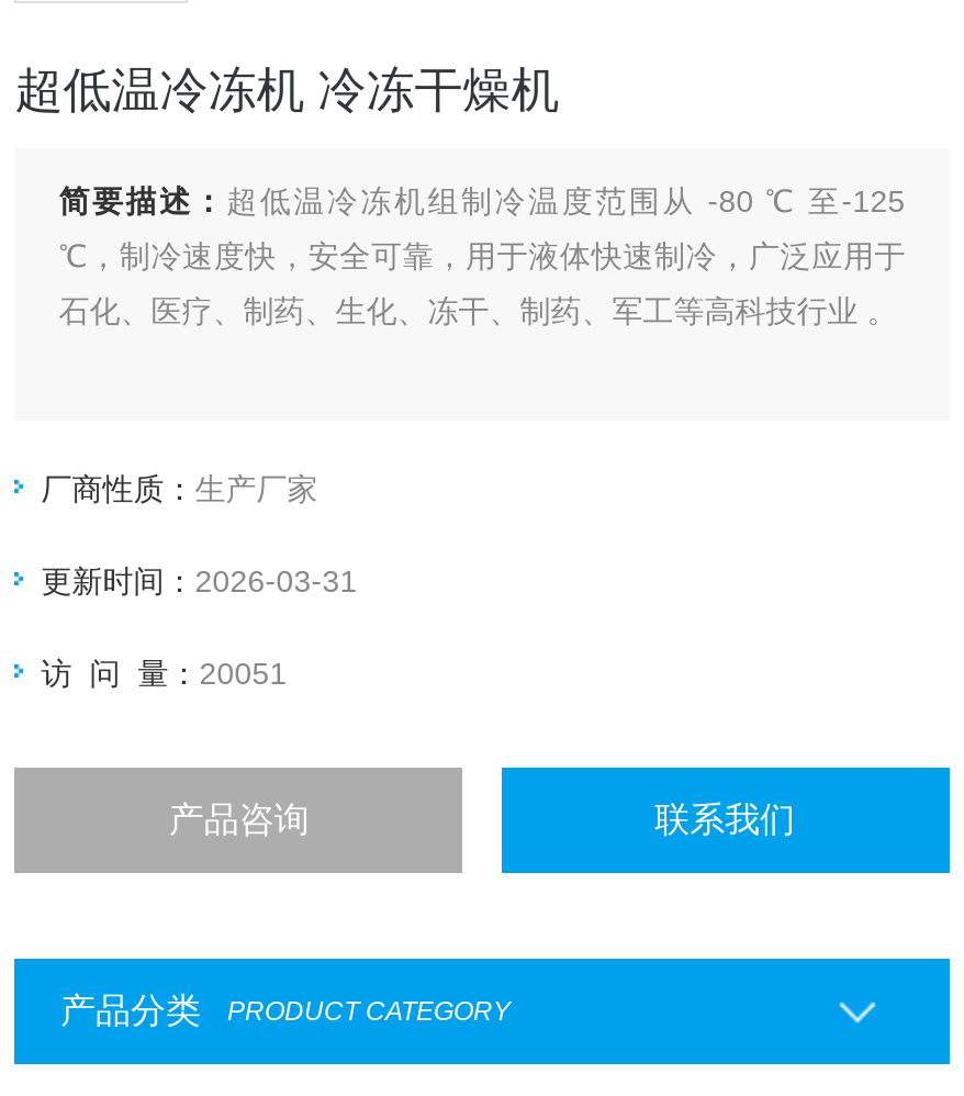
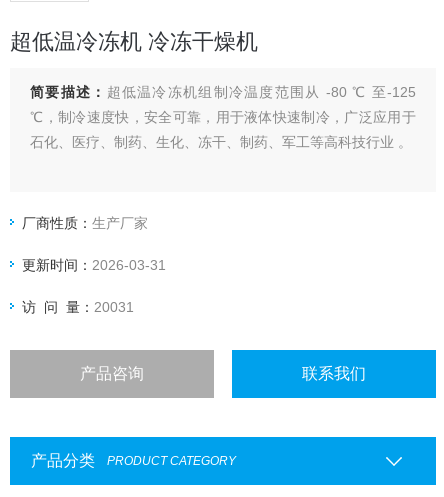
[41,656,287,691] 访 问 量：20051 -> [22,299,134,315] 访 问 量：20031

